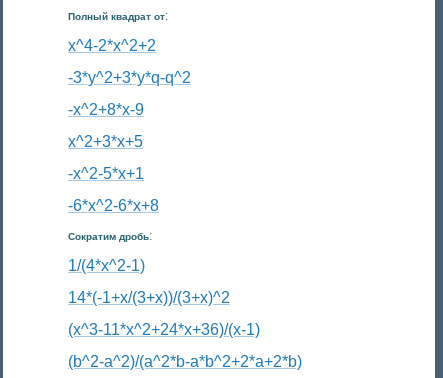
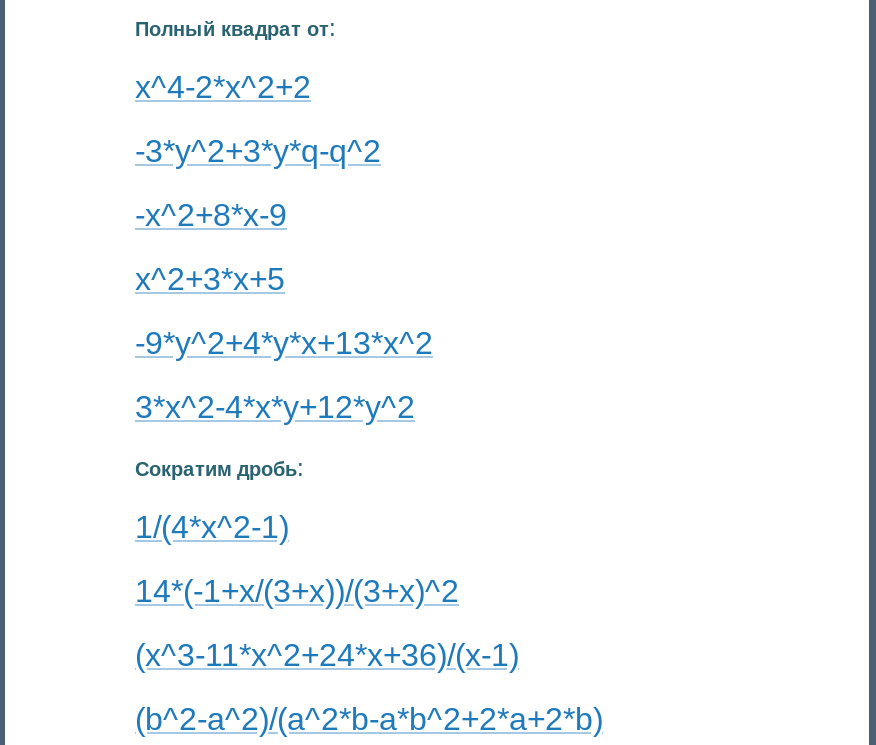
[68,165,144,182] -x^2-5*x+1 -> [135,326,433,360] -9*y^2+4*y*x+13*x^2
[68,197,159,214] -6*x^2-6*x+8 -> [135,390,415,424] 3*x^2-4*x*y+12*y^2

